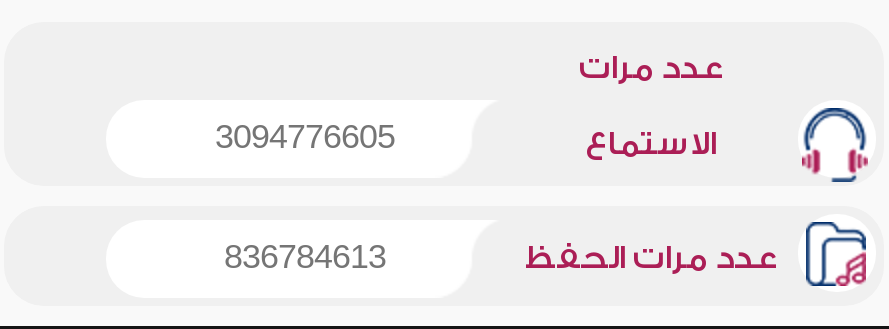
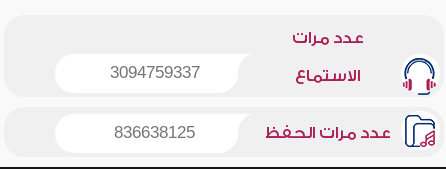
[215,121,395,157] 3094776605 -> [109,64,199,82] 3094759337
[224,240,386,276] 836784613 -> [114,124,195,142] 836638125

